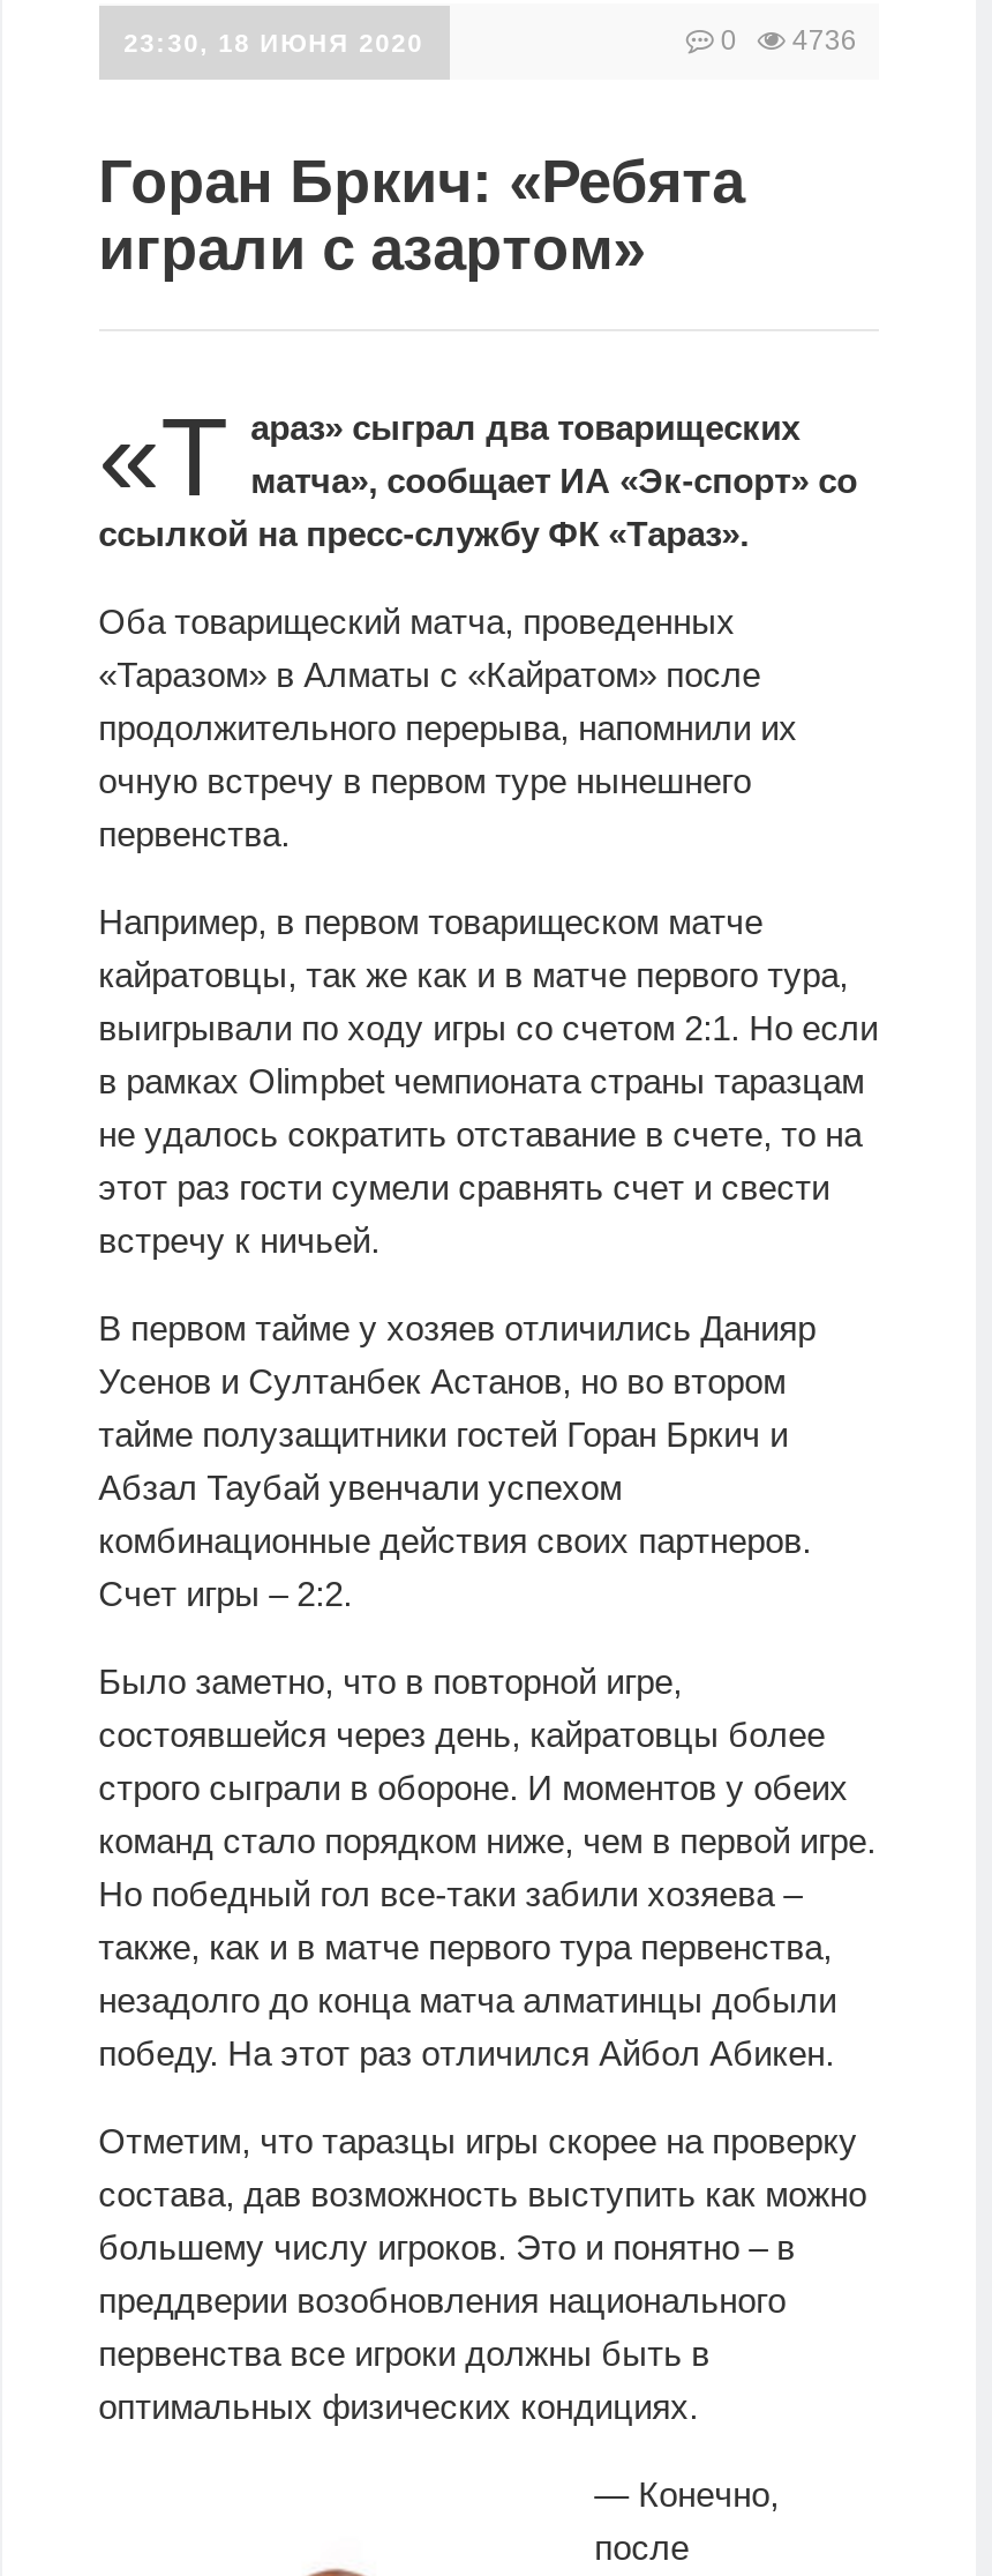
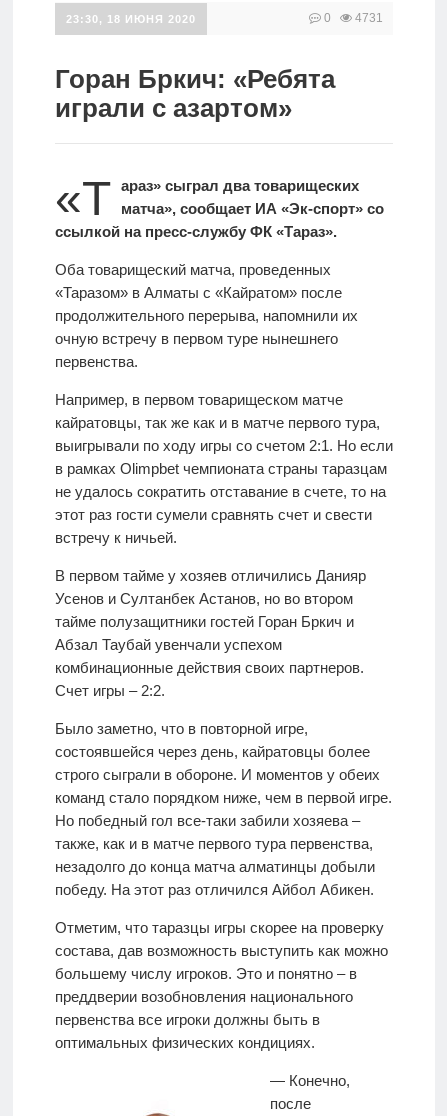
[714,25,857,58] 0 4736 -> [321,11,383,25] 0 4731

